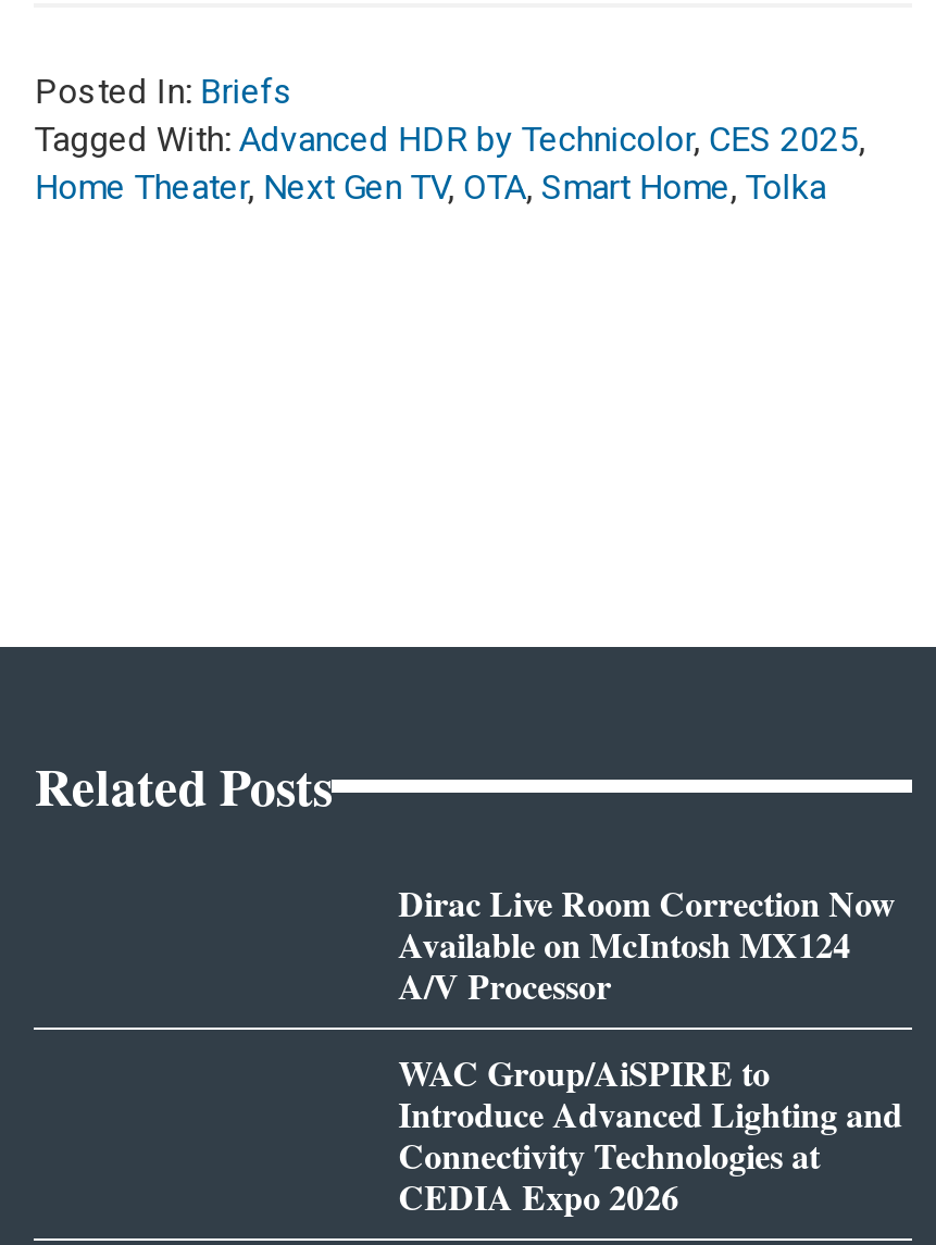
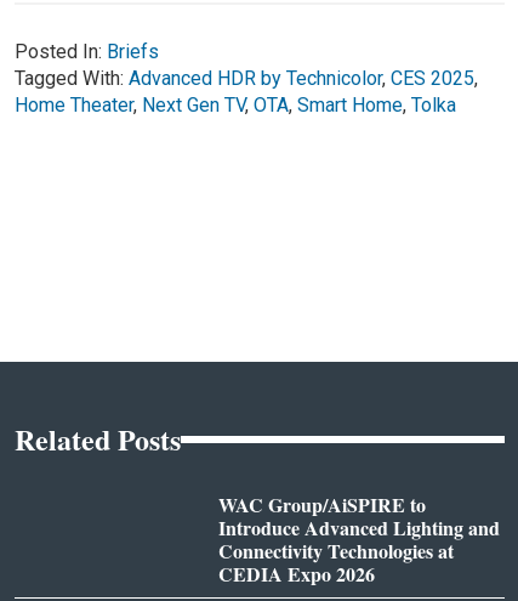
[398,877,896,1010] Dirac Live Room Correction Now | Available on McIntosh MX124 | A/V Processor -> none

